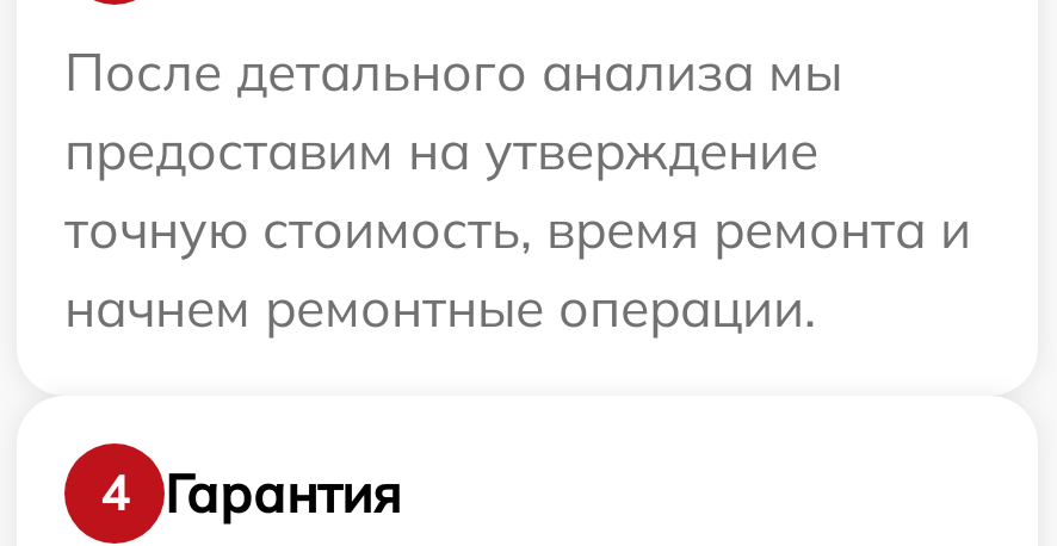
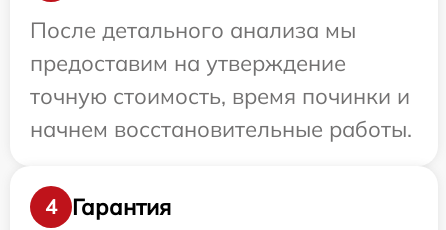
[64,196,971,262] точную стоимость, время ремонта и -> [30,82,410,110] точную стоимость, время починки и
[64,274,816,341] начнем ремонтные операции. -> [30,115,412,143] начнем восстановительные работы.

